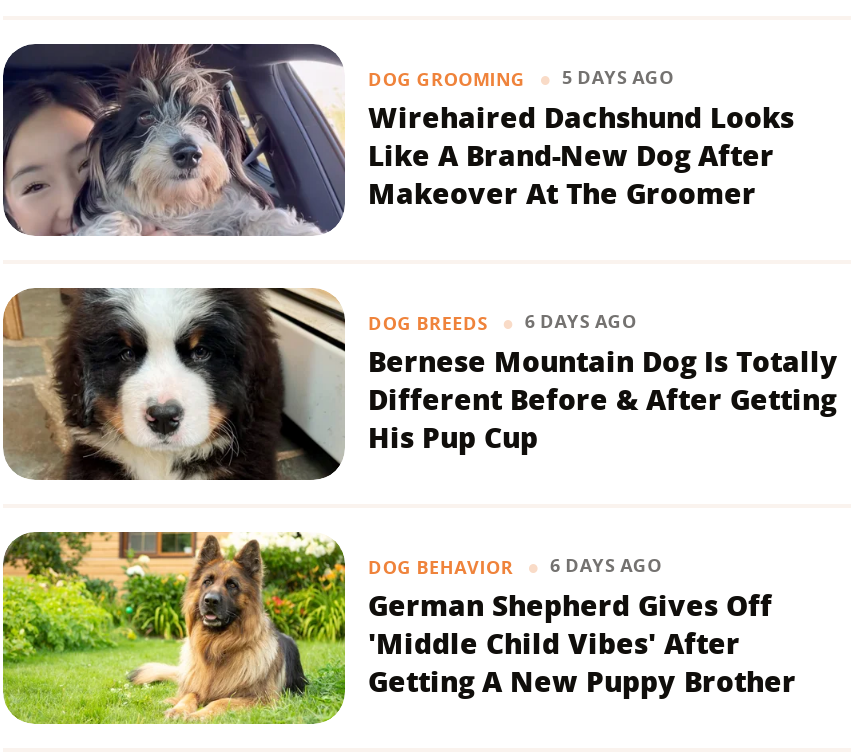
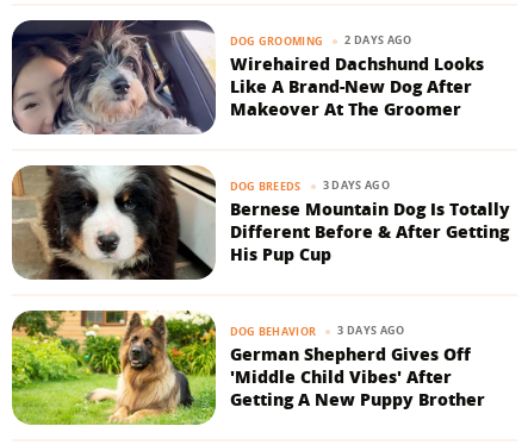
[368,64,674,91] DOG GROOMING 5 DAYS AGO -> [229,32,412,48] DOG GROOMING 2 DAYS AGO
[368,308,637,335] DOG BREEDS 6 DAYS AGO -> [229,178,390,194] DOG BREEDS 3 DAYS AGO
[368,552,662,579] DOG BEHAVIOR 6 DAYS AGO -> [229,323,405,339] DOG BEHAVIOR 3 DAYS AGO

